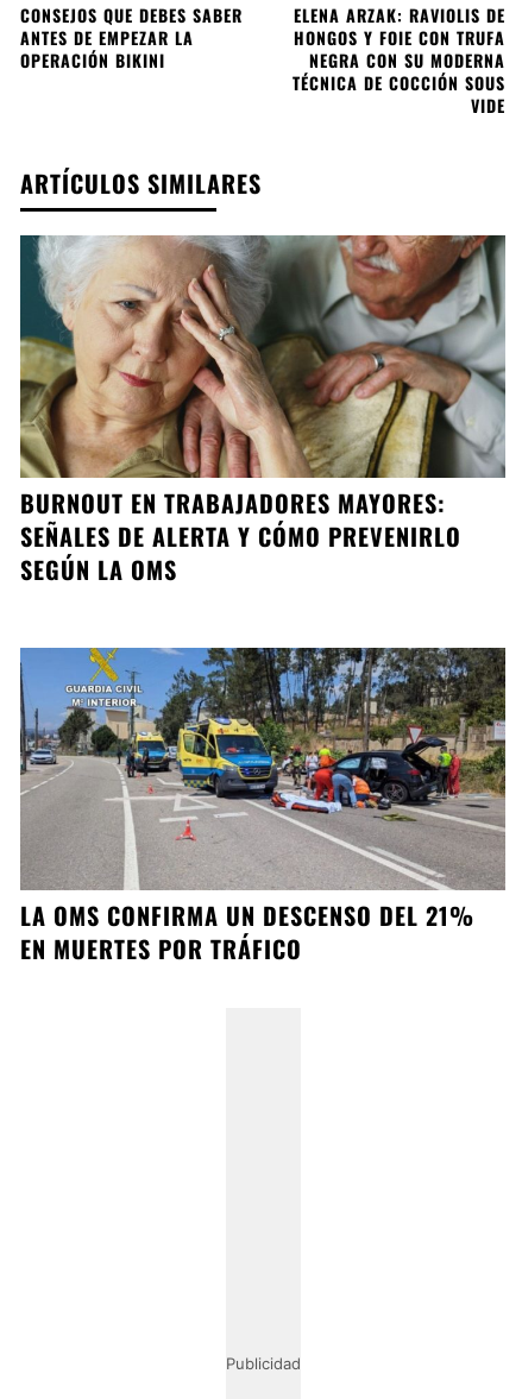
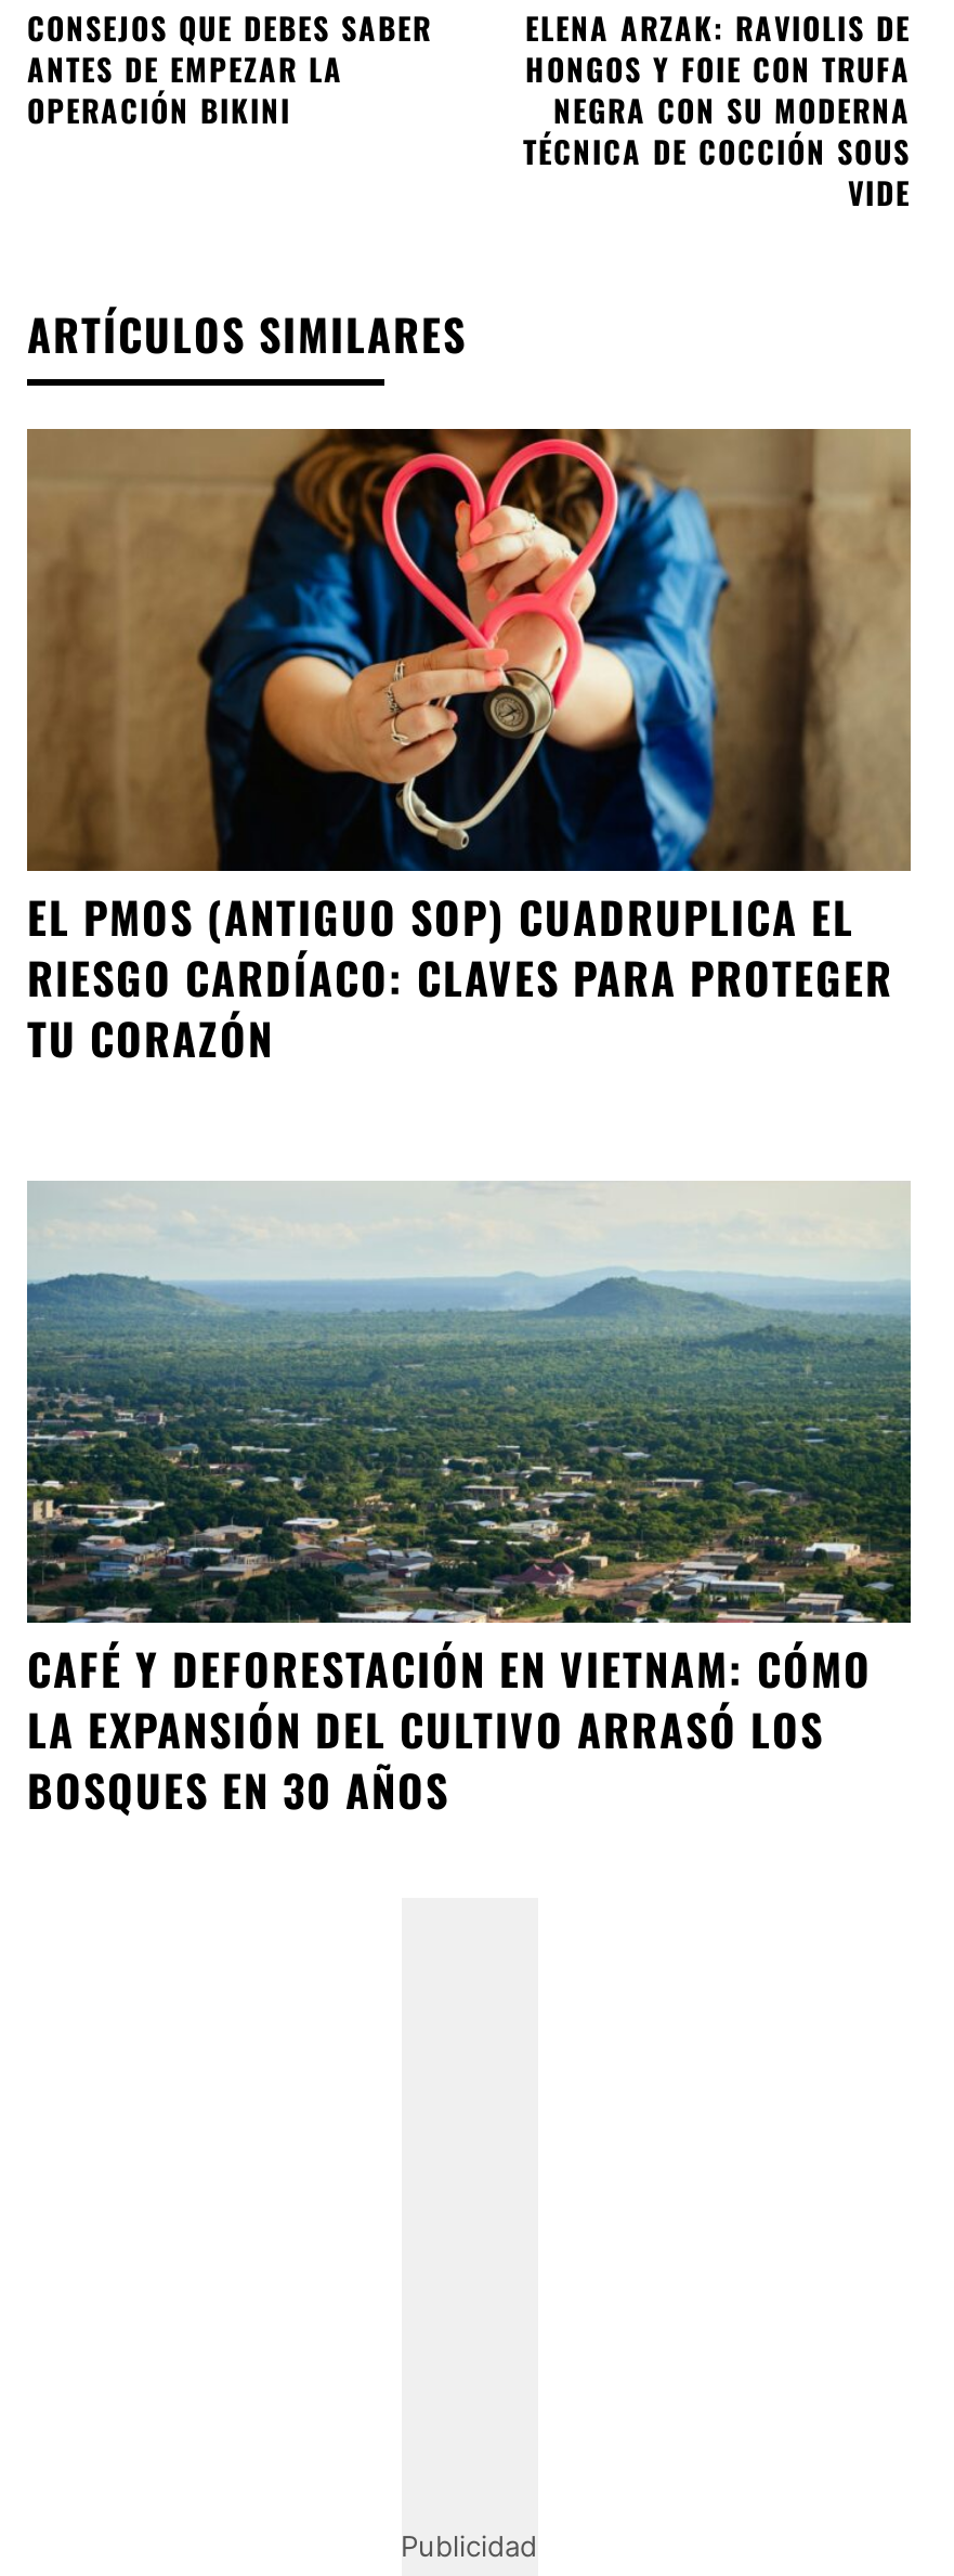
[19,234,507,587] [image] | BURNOUT EN TRABAJADORES MAYORES: | SEÑALES DE ALERTA Y CÓMO PREVENIRLO | SEGÚN LA OMS -> [25,427,911,1070] [image] | EL PMOS (ANTIGUO SOP) CUADRUPLICA EL | RIESGO CARDÍACO: CLAVES PARA PROTEGER | TU CORAZÓN
[20,647,507,966] [image] | LA OMS CONFIRMA UN DESCENSO DEL 21% | EN MUERTES POR TRÁFICO -> [27,1181,911,1822] [image] | CAFÉ Y DEFORESTACIÓN EN VIETNAM: CÓMO | LA EXPANSIÓN DEL CULTIVO ARRASÓ LOS | BOSQUES EN 30 AÑOS

